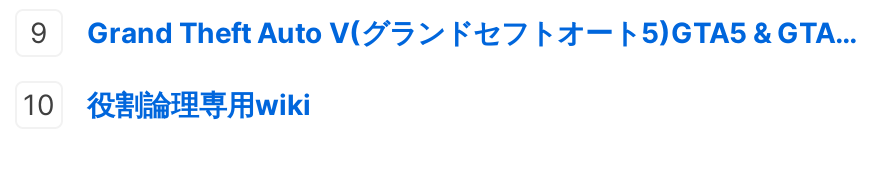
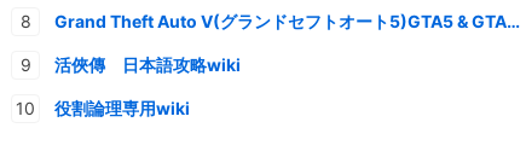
none -> [54,54,241,74] 活俠傳 日本語攻略wiki

